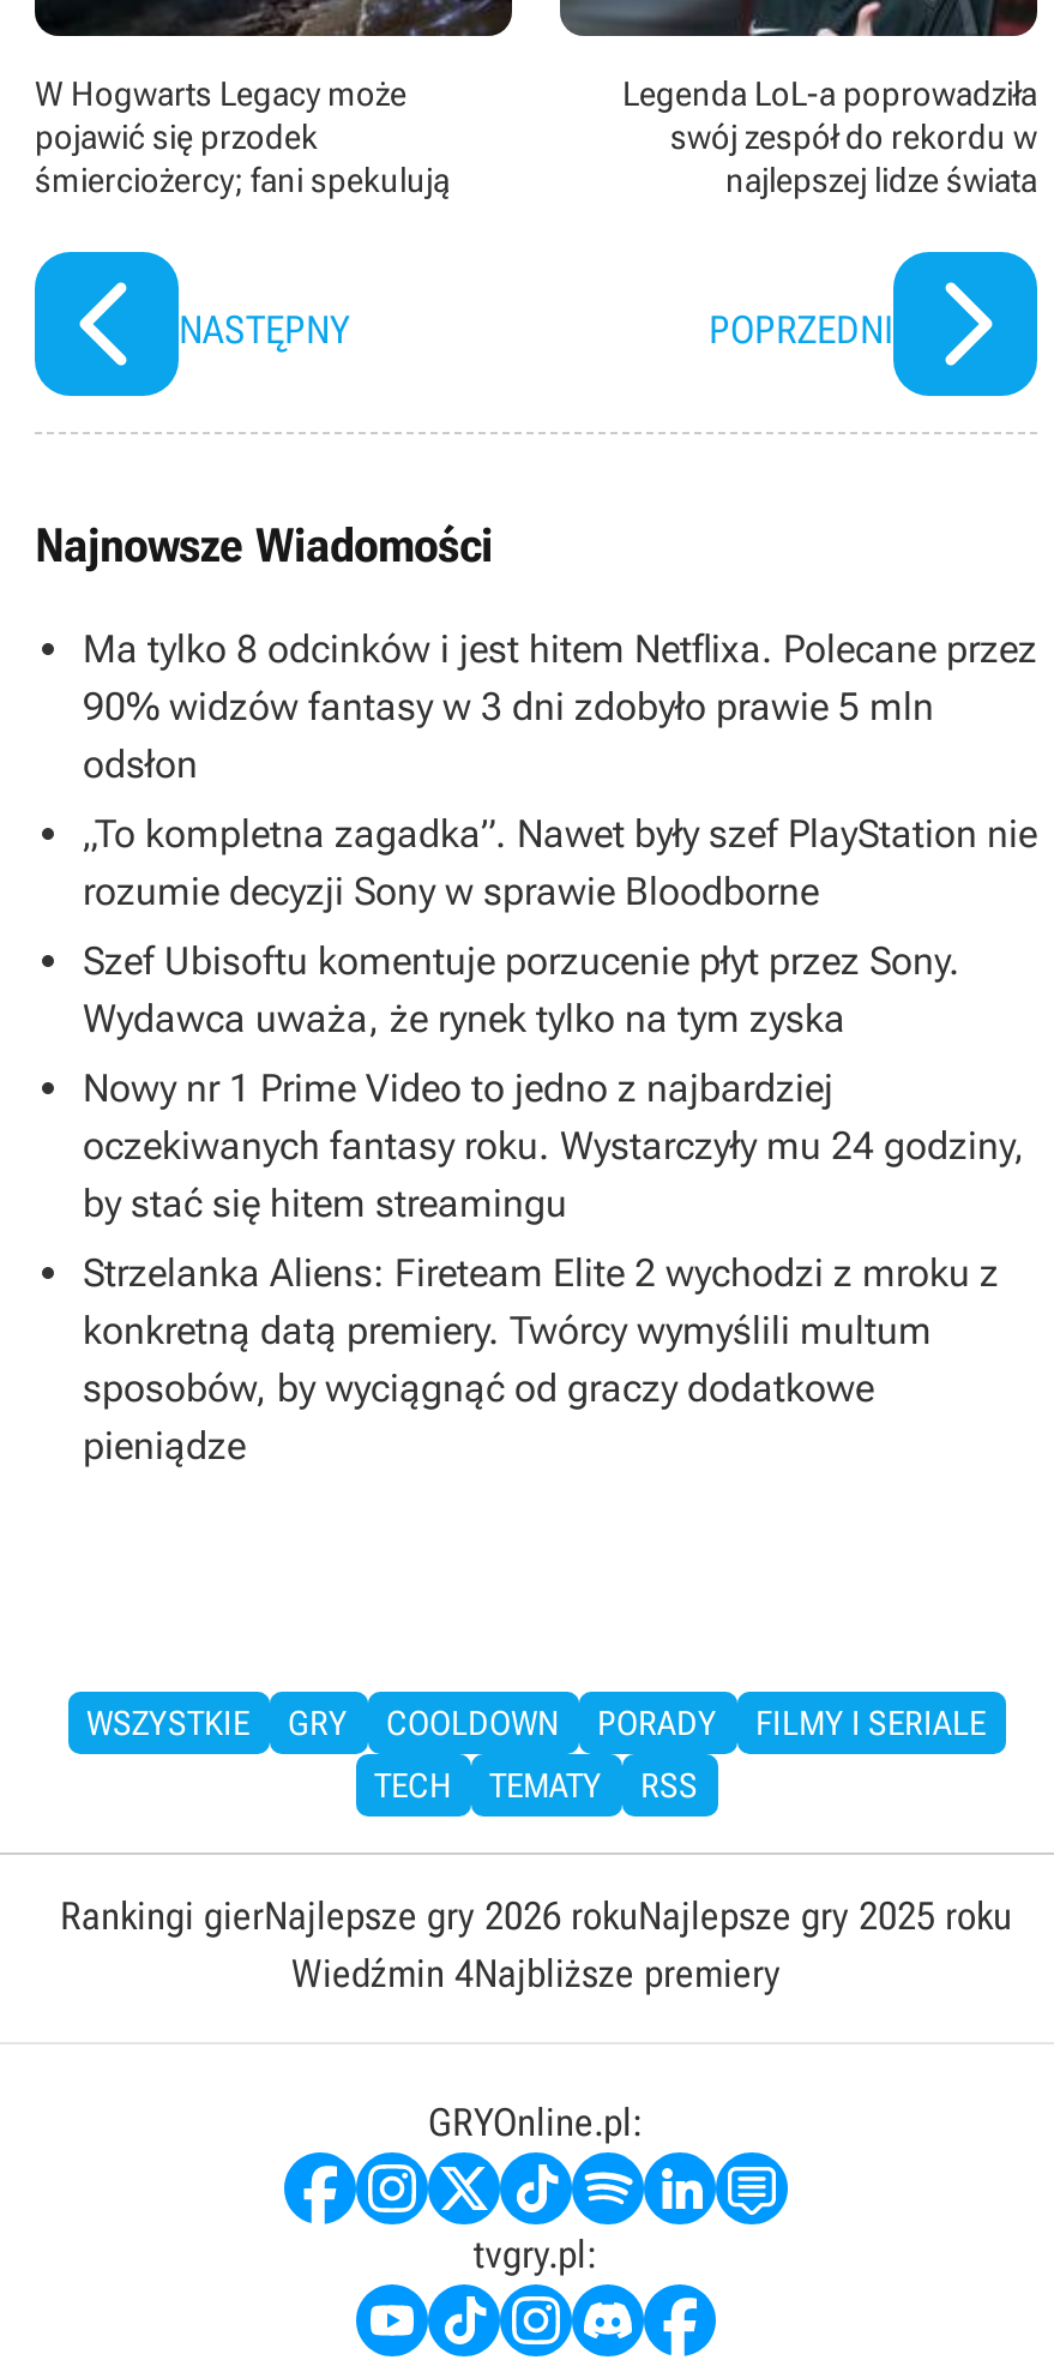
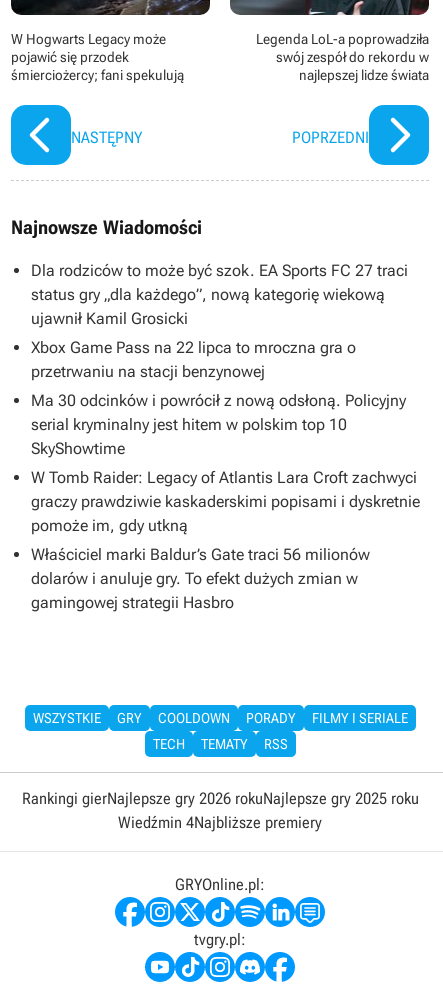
[83,625,1037,786] Ma tylko 8 odcinków i jest hitem Netflixa. Polecane przez | 90% widzów fantasy w 3 dni zdobyło prawie 5 mln | odsłon -> [31,260,408,327] Dla rodziców to może być szok. EA Sports FC 27 traci | status gry „dla każdego”, nową kategorię wiekową | ujawnił Kamil Grosicki
[83,810,1037,913] „To kompletna zagadka”. Nawet były szef PlayStation nie | rozumie decyzji Sony w sprawie Bloodborne -> [31,337,356,380] Xbox Game Pass na 22 lipca to mroczna gra o | przetrwaniu na stacji benzynowej
[83,937,960,1040] Szef Ubisoftu komentuje porzucenie płyt przez Sony. | Wydawca uważa, że rynek tylko na tym zyska -> [31,390,406,457] Ma 30 odcinków i powrócił z nową odsłoną. Policyjny | serial kryminalny jest hitem w polskim top 10 | SkyShowtime
[83,1064,1025,1225] Nowy nr 1 Prime Video to jedno z najbardziej | oczekiwanych fantasy roku. Wystarczyły mu 24 godziny, | by stać się hitem streamingu -> [31,467,420,534] W Tomb Raider: Legacy of Atlantis Lara Croft zachwyci | graczy prawdziwie kaskaderskimi popisami i dyskretnie | pomoże im, gdy utkną
[83,1249,999,1467] Strzelanka Aliens: Fireteam Elite 2 wychodzi z mroku z | konkretną datą premiery. Twórcy wymyślili multum | sposobów, by wyciągnąć od graczy dodatkowe | pieniądze -> [31,544,370,611] Właściciel marki Baldur’s Gate traci 56 milionów | dolarów i anuluje gry. To efekt dużych zmian w | gamingowej strategii Hasbro

